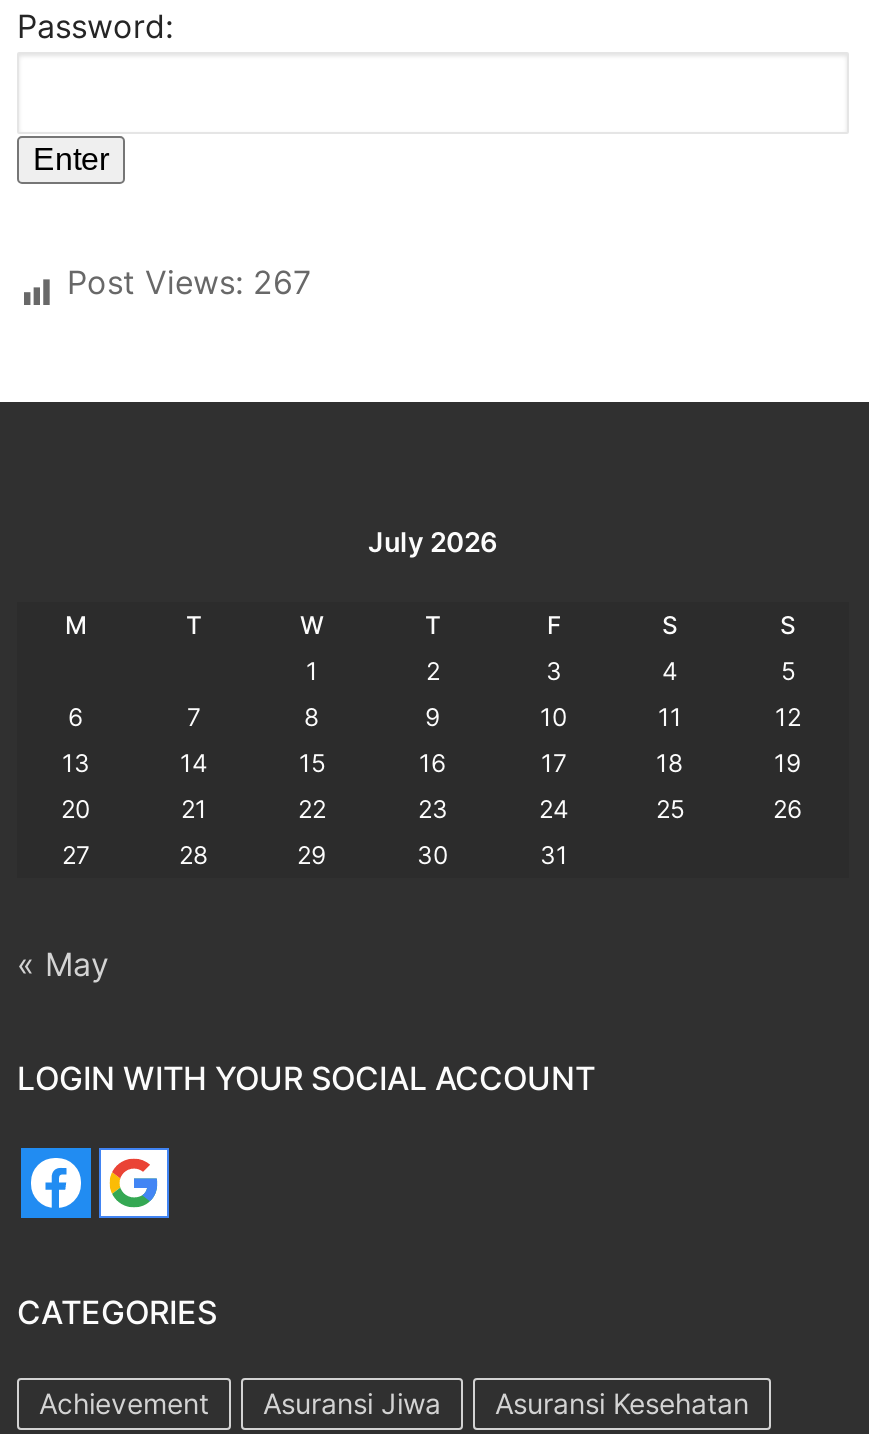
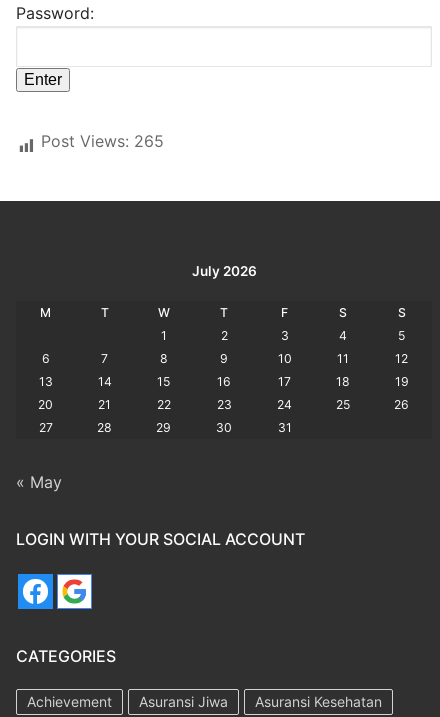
[67,263,311,303] Post Views: 267 -> [41,131,164,151] Post Views: 265

